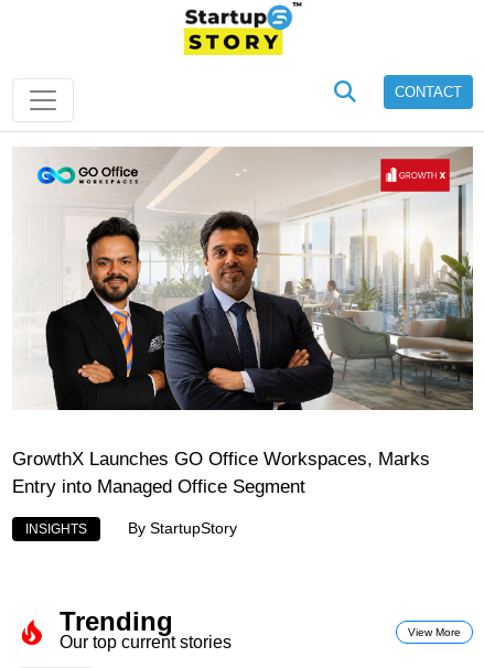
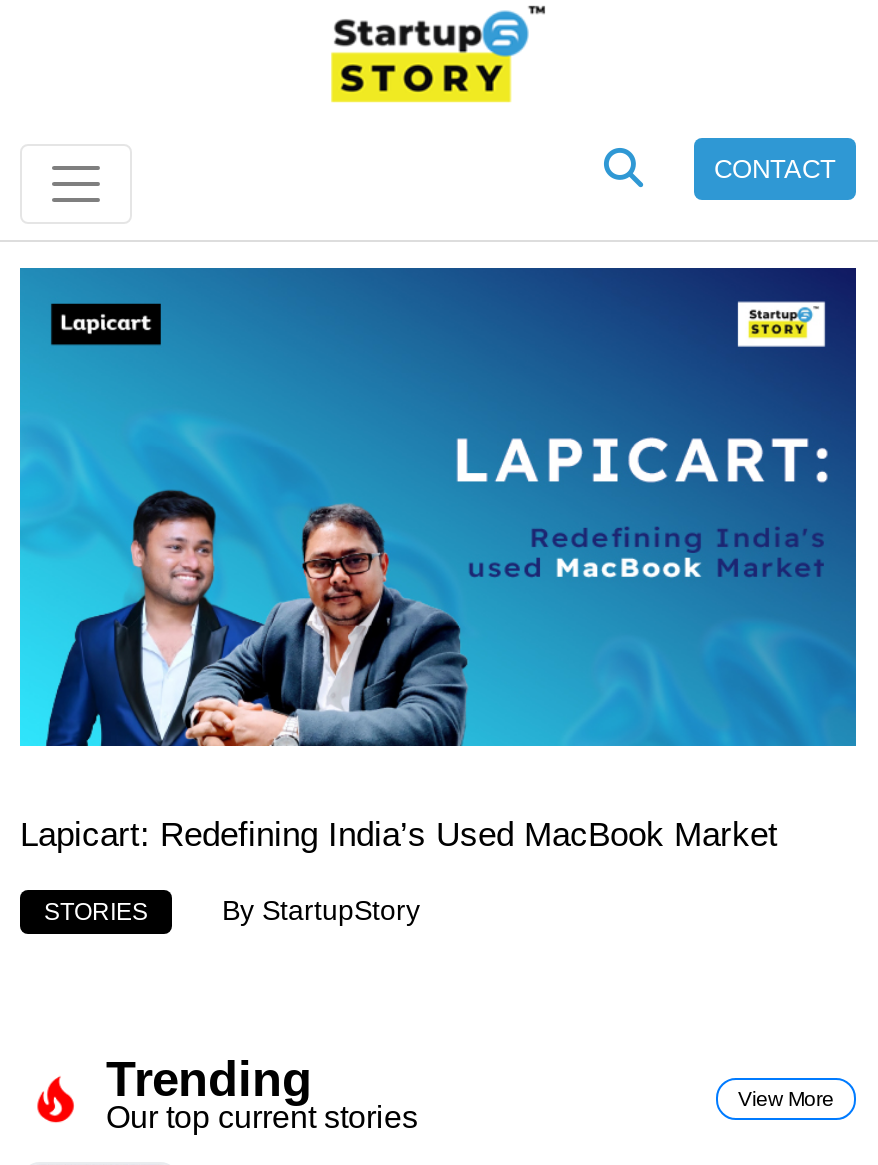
[12,147,474,497] [image] | GrowthX Launches GO Office Workspaces, Marks | Entry into Managed Office Segment -> [18,266,858,855] [image] | Lapicart: Redefining India’s Used MacBook Market
[25,522,87,537] INSIGHTS -> [44,899,148,927] STORIES

